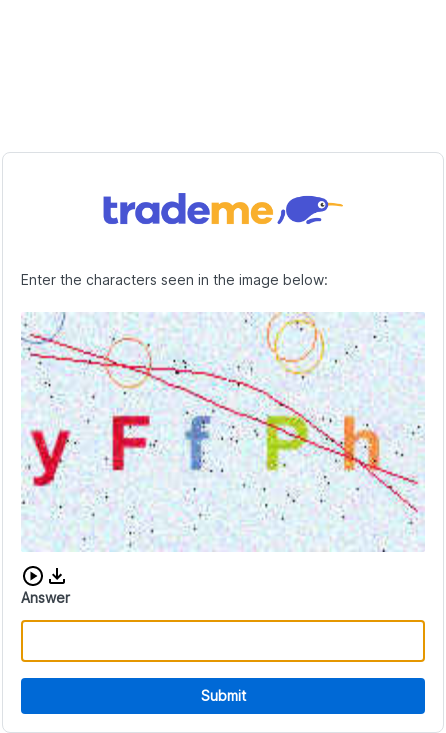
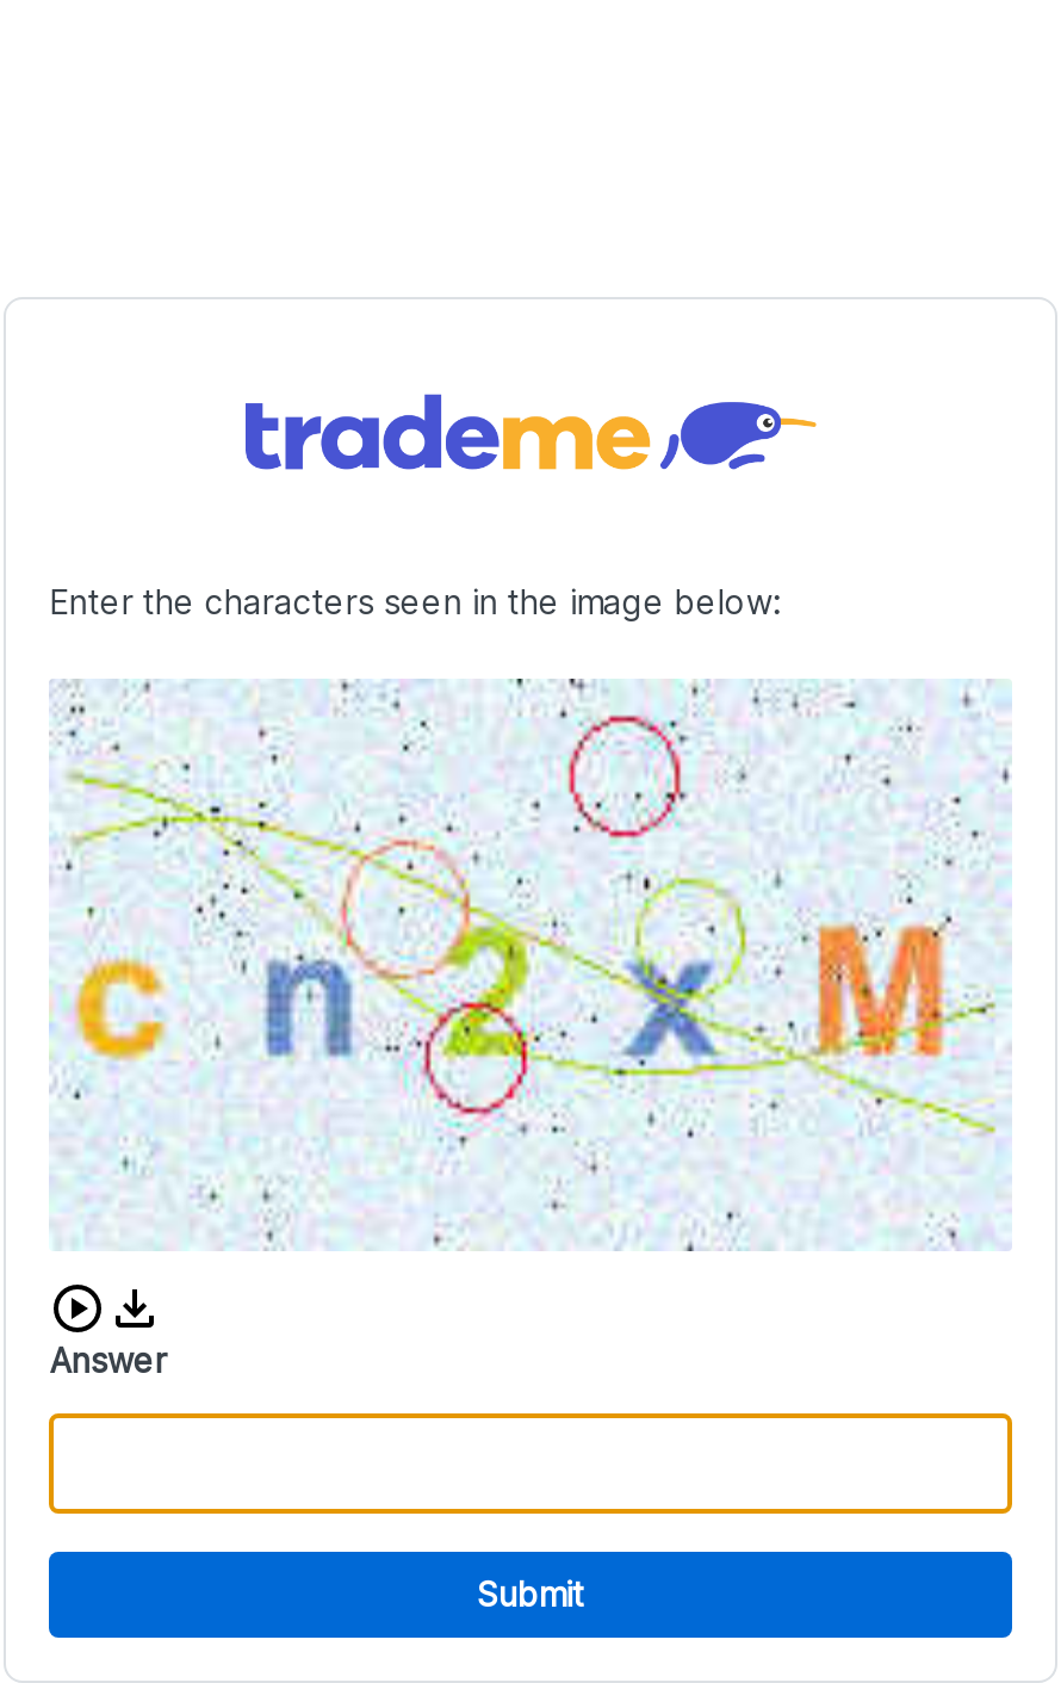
[21,312,423,552] [image] -> [54,679,1010,1251] [image]

